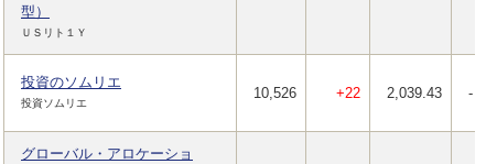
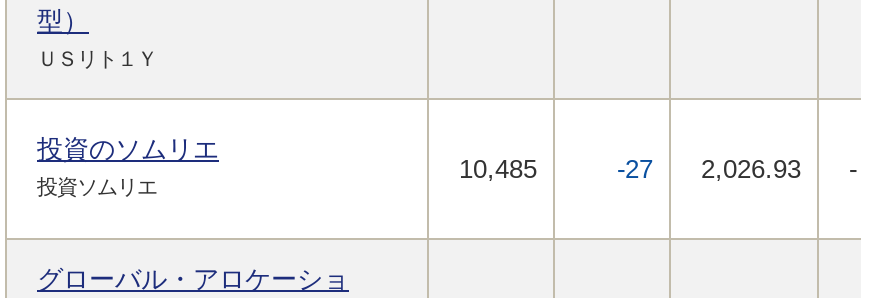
[253,85,296,102] 10,526 -> [459,155,537,185] 10,485
[336,85,360,102] +22 -> [617,155,653,185] -27
[387,85,442,102] 2,039.43 -> [701,155,801,185] 2,026.93

